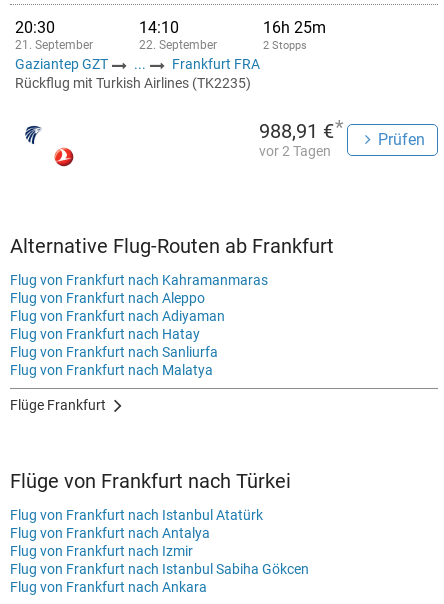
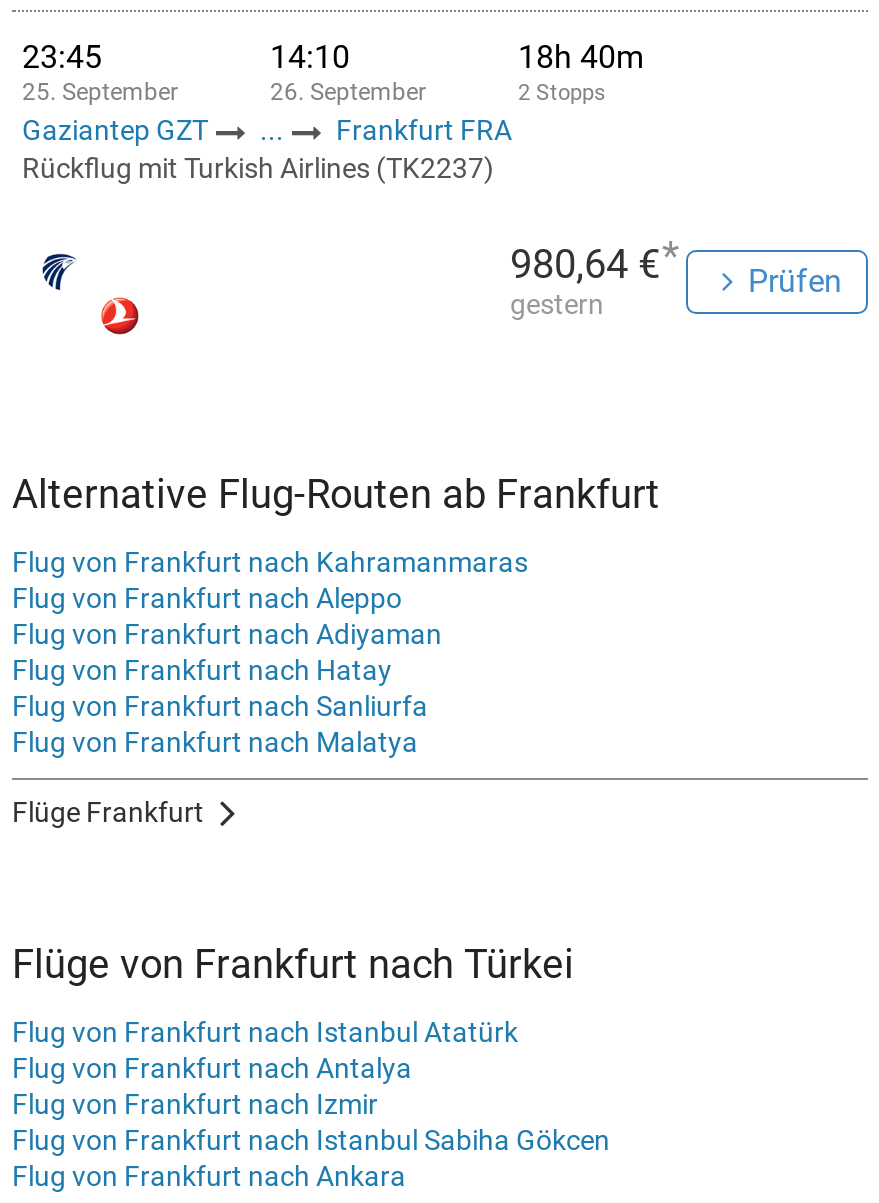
[15,18,55,37] 20:30 -> [22,38,102,76] 23:45
[263,18,326,37] 16h 25m -> [518,38,644,76] 18h 40m
[15,38,93,52] 21. September -> [22,78,178,106] 25. September
[139,38,217,52] 22. September -> [270,78,426,106] 26. September
[15,75,251,91] Rückflug mit Turkish Airlines (TK2235) -> [22,152,494,184] Rückflug mit Turkish Airlines (TK2237)
[259,115,344,159] 988,91 €* | vor 2 Tagen -> [510,232,680,320] 980,64 €* | gestern

